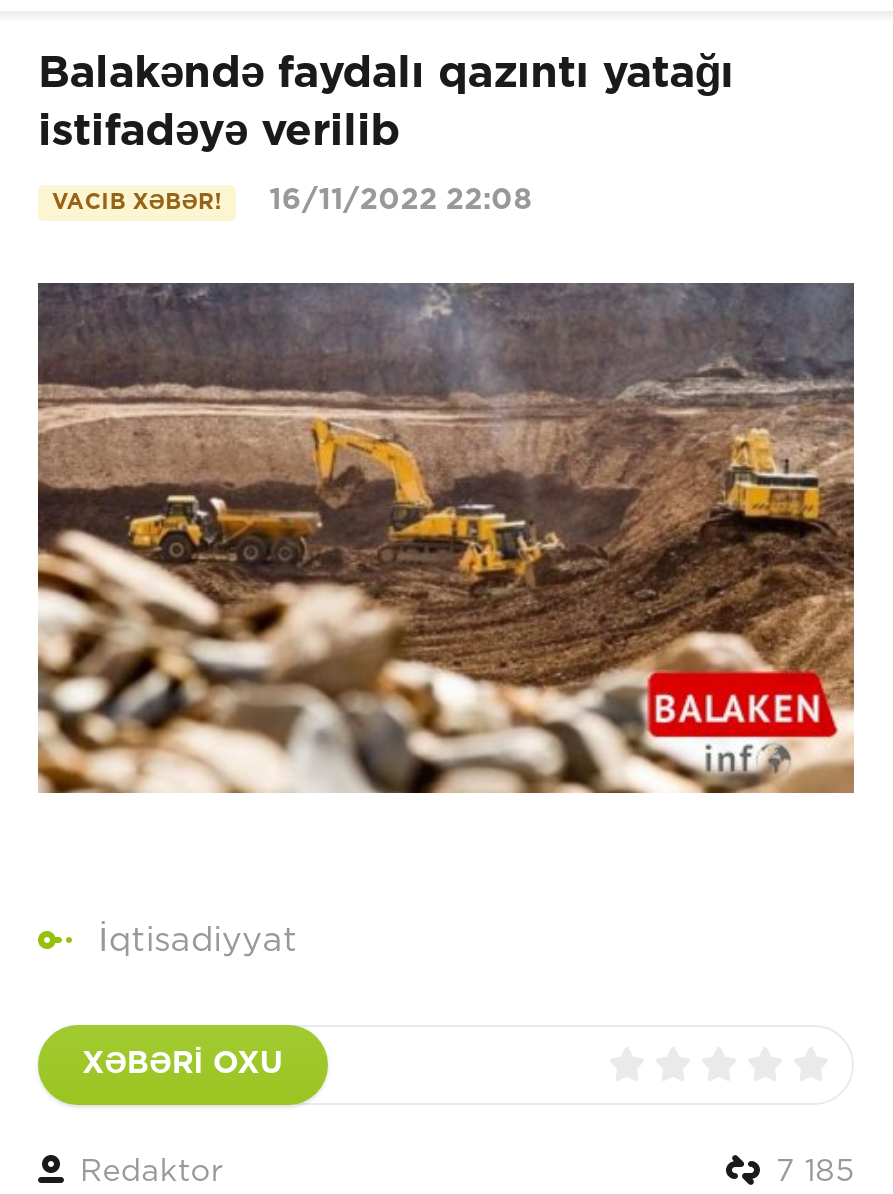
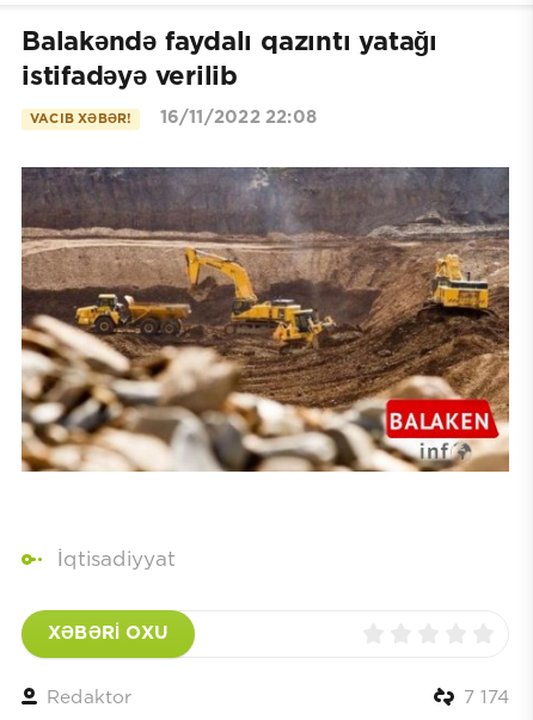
[776,1158,854,1184] 7 185 -> [464,690,509,705] 7 174

